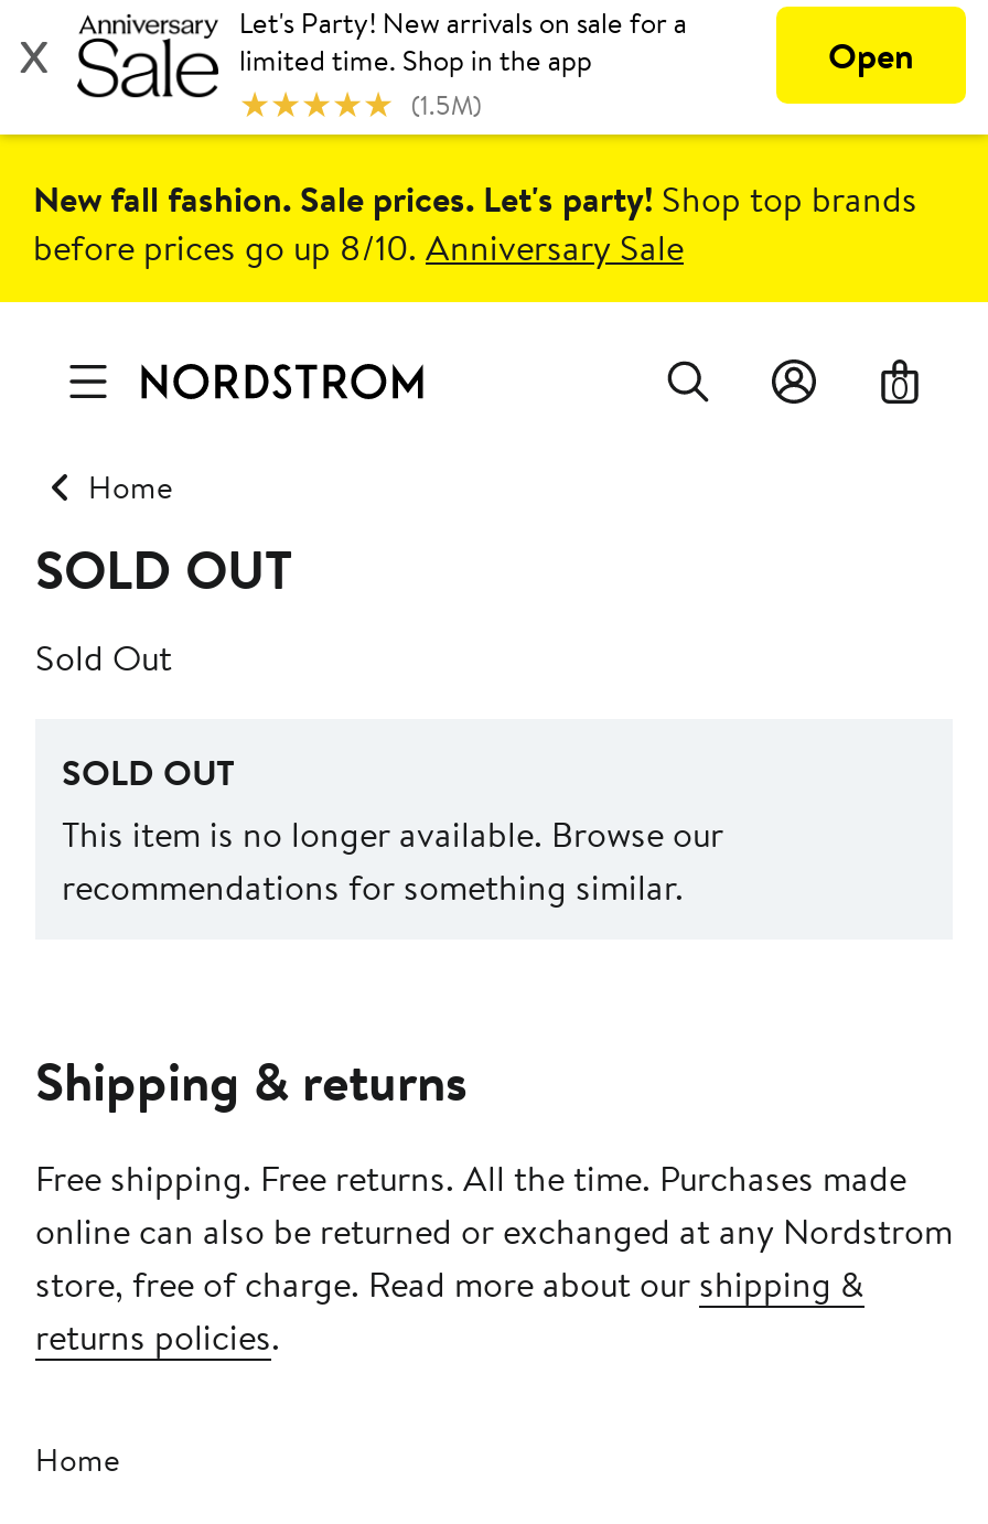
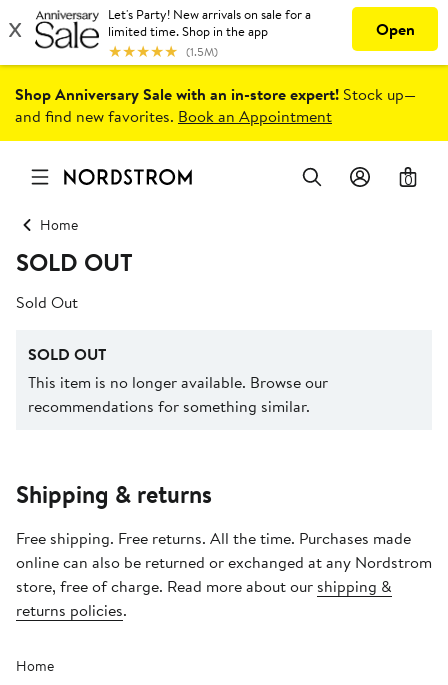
[33,174,917,271] New fall fashion. Sale prices. Let's party! Shop top brands | before prices go up 8/10. Anniversary Sale -> [15,83,416,127] Shop Anniversary Sale with an in-store expert! Stock up— | and find new favorites. Book an Appointment

